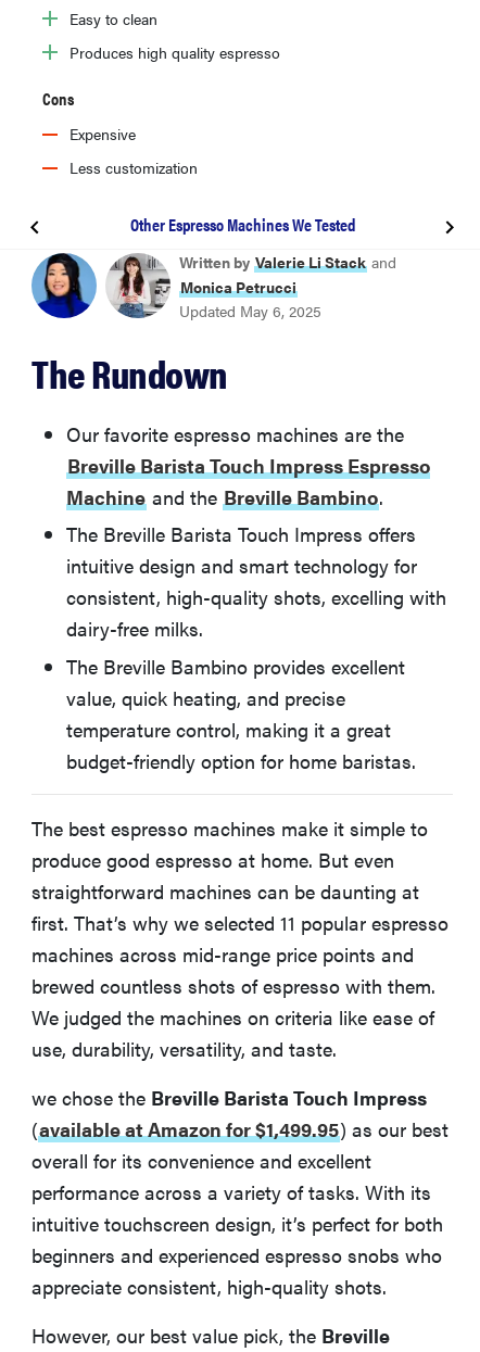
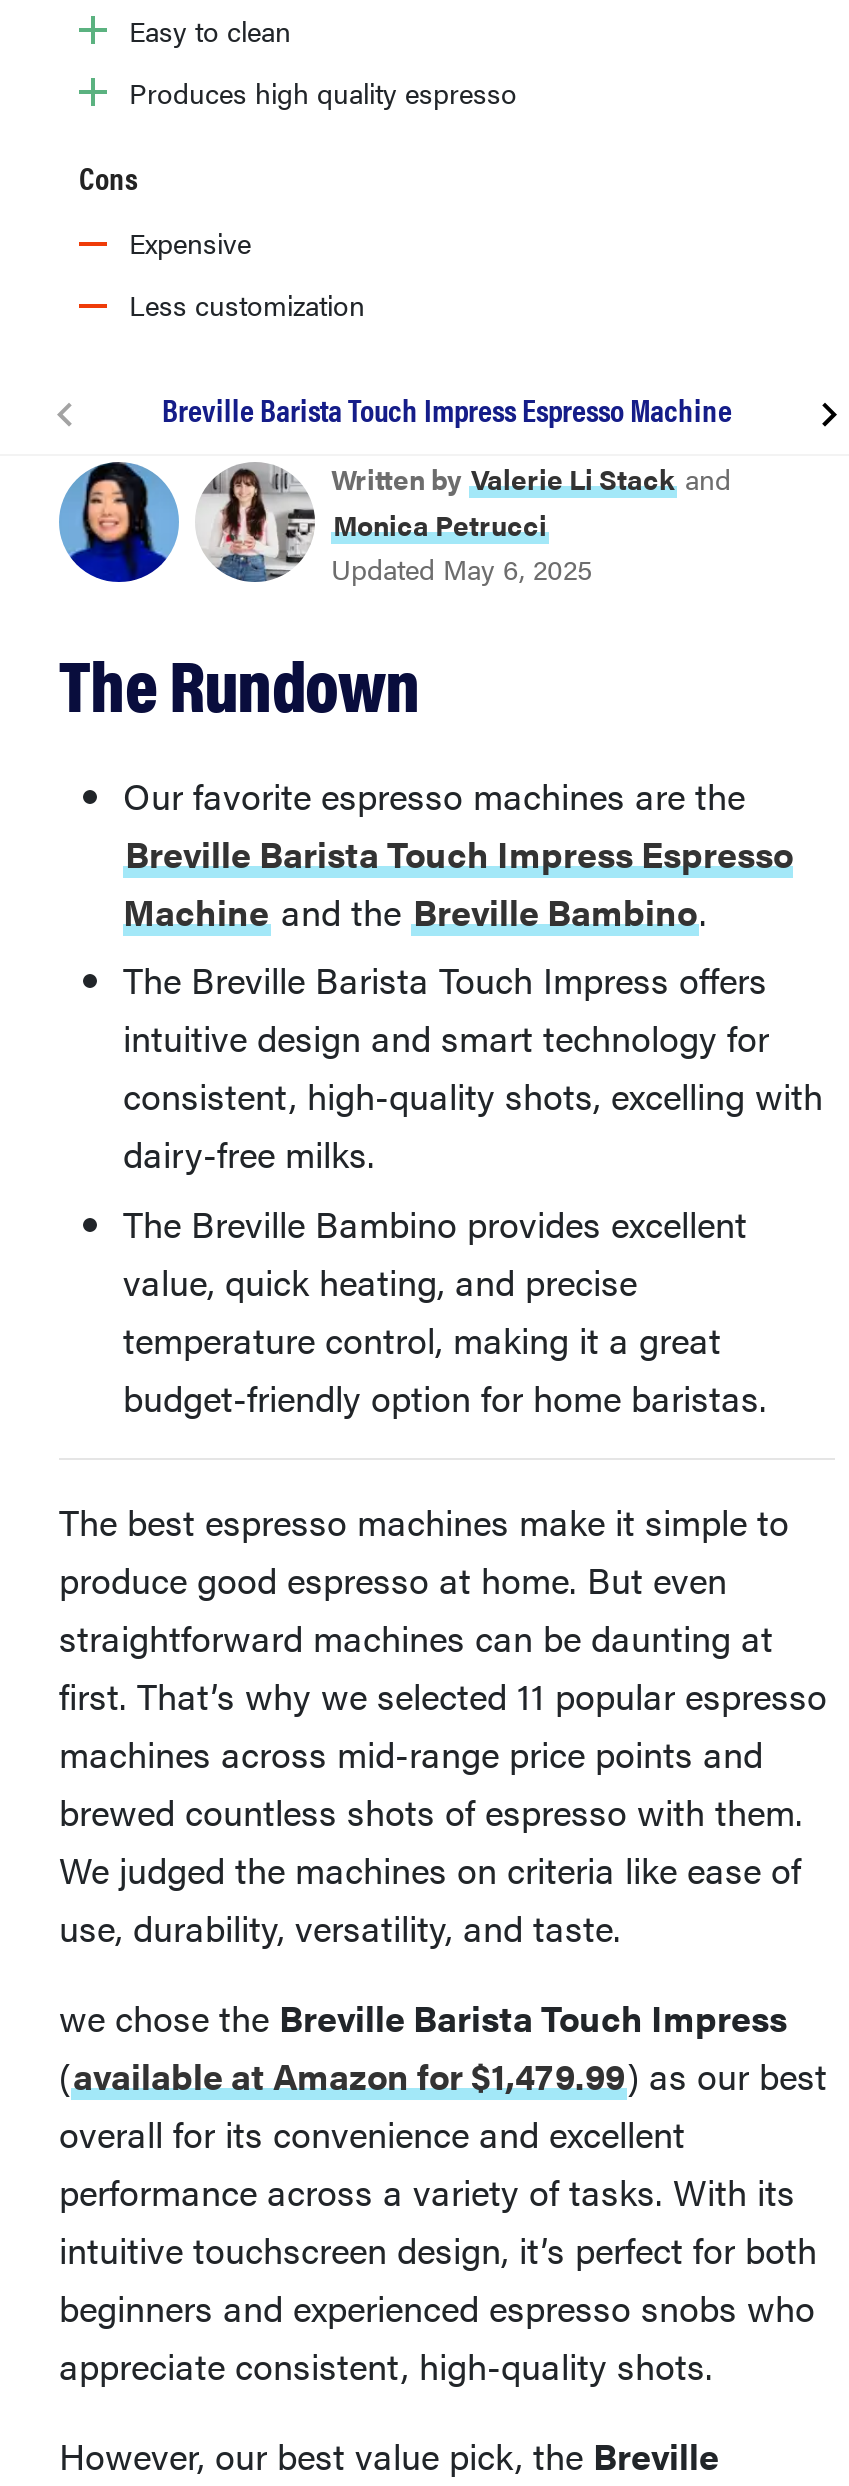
[130,211,355,236] Other Espresso Machines We Tested -> [162,385,732,431] Breville Barista Touch Impress Espresso Machine
[31,1115,449,1142] (available at Amazon for $1,499.95) as our best -> [59,2049,827,2099] (available at Amazon for $1,479.99) as our best

